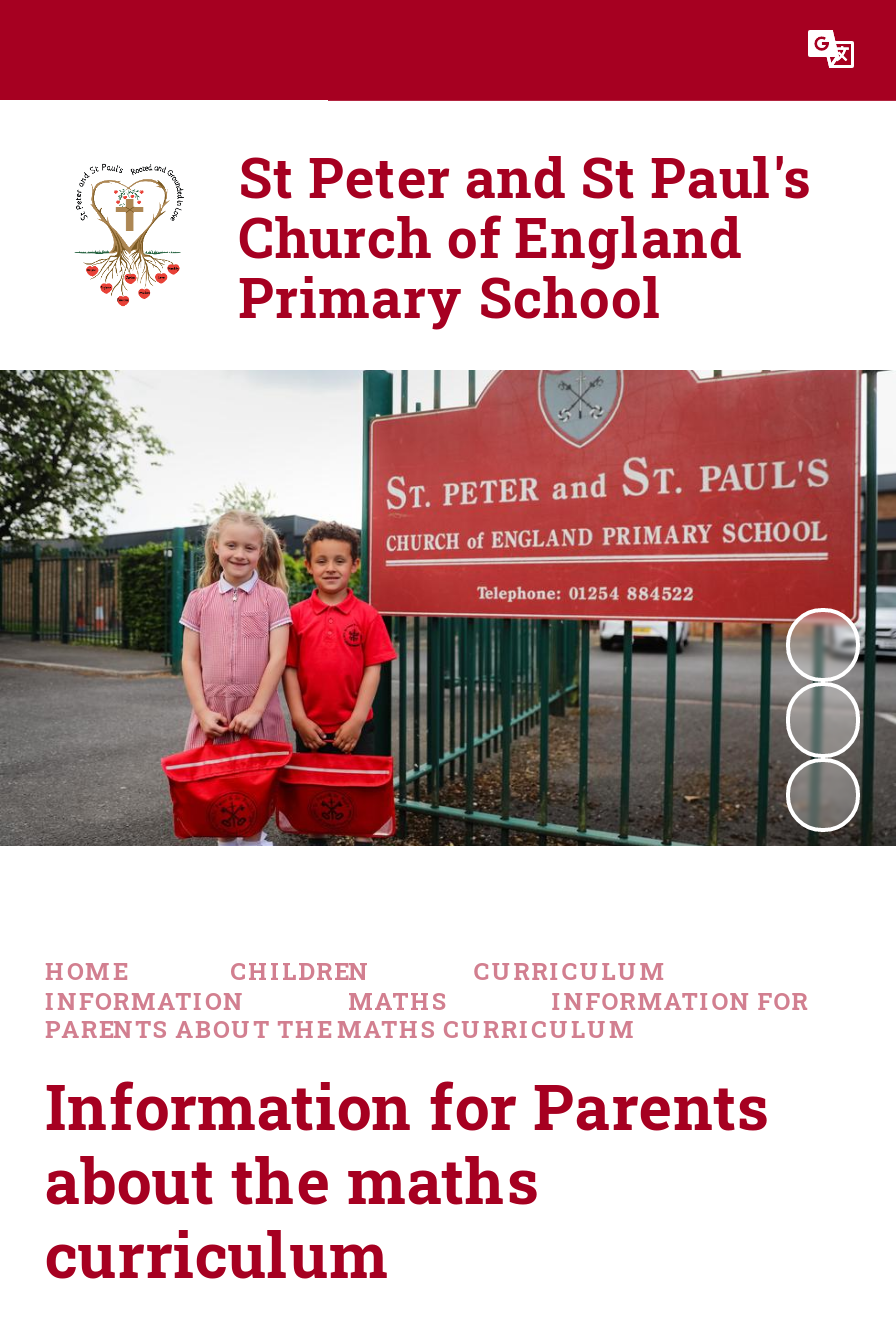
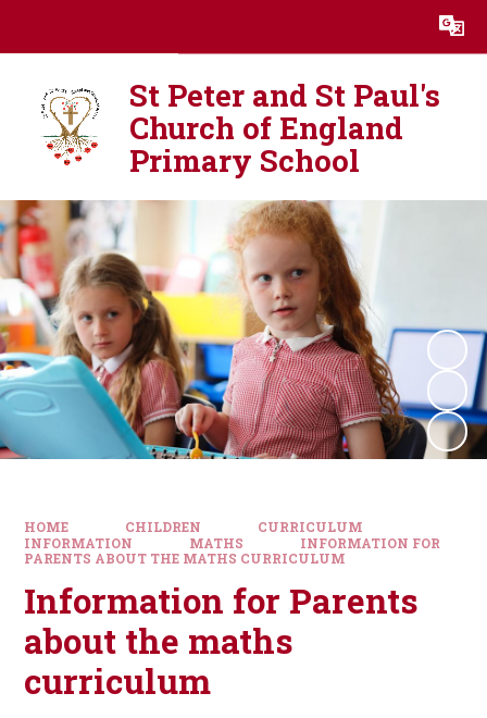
[6,368,890,848] [image] -> [3,199,484,460] [image]

